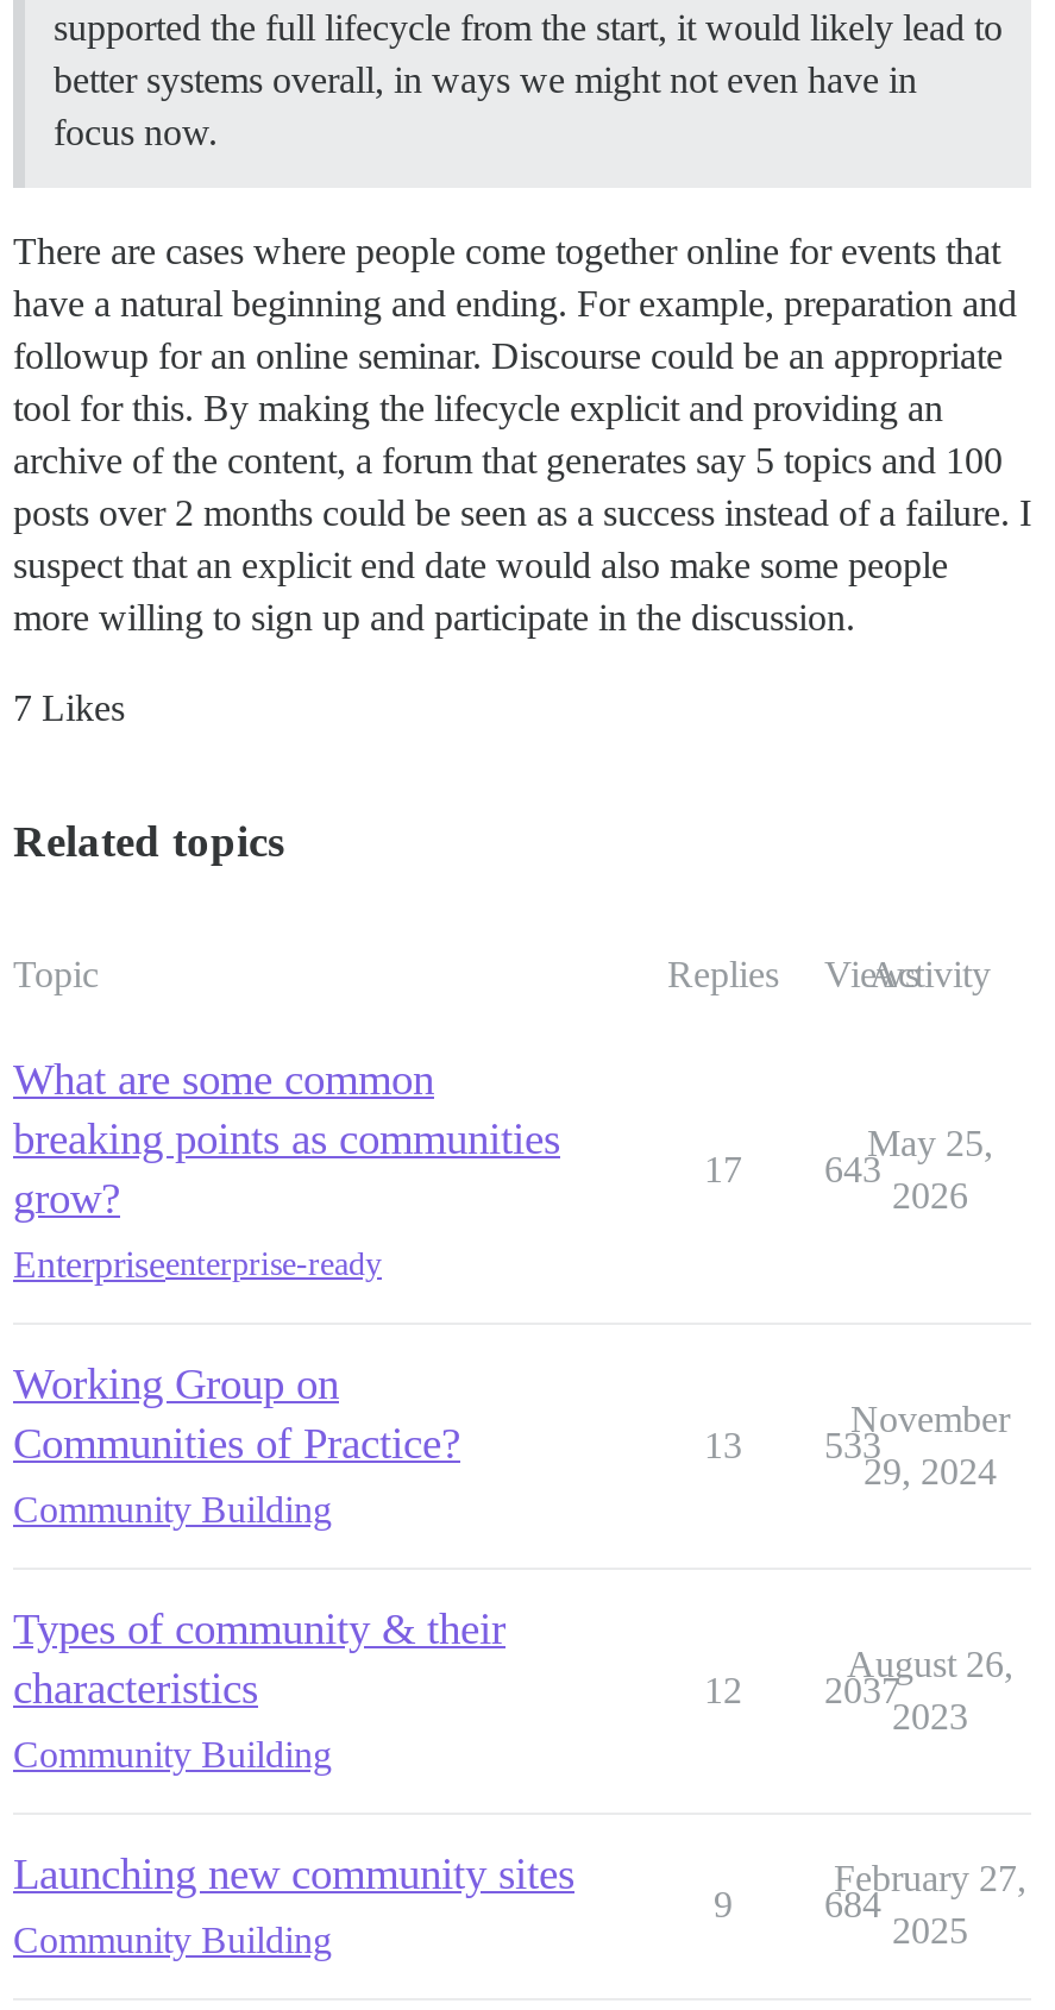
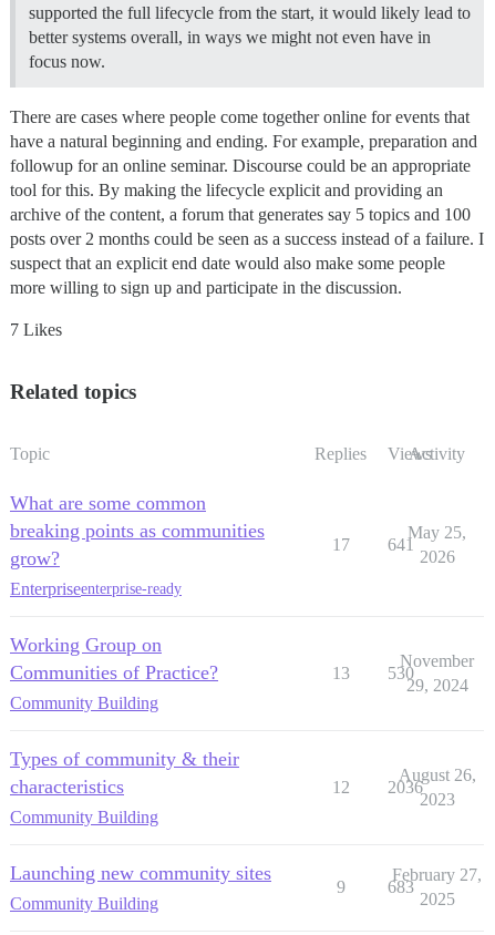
[824,1149,881,1189] 643 -> [388,535,414,554] 641
[824,1425,881,1465] 533 -> [388,664,414,682] 530
[824,1670,900,1710] 2037 -> [388,778,423,797] 2036
[824,1884,881,1924] 684 -> [388,877,414,896] 683

